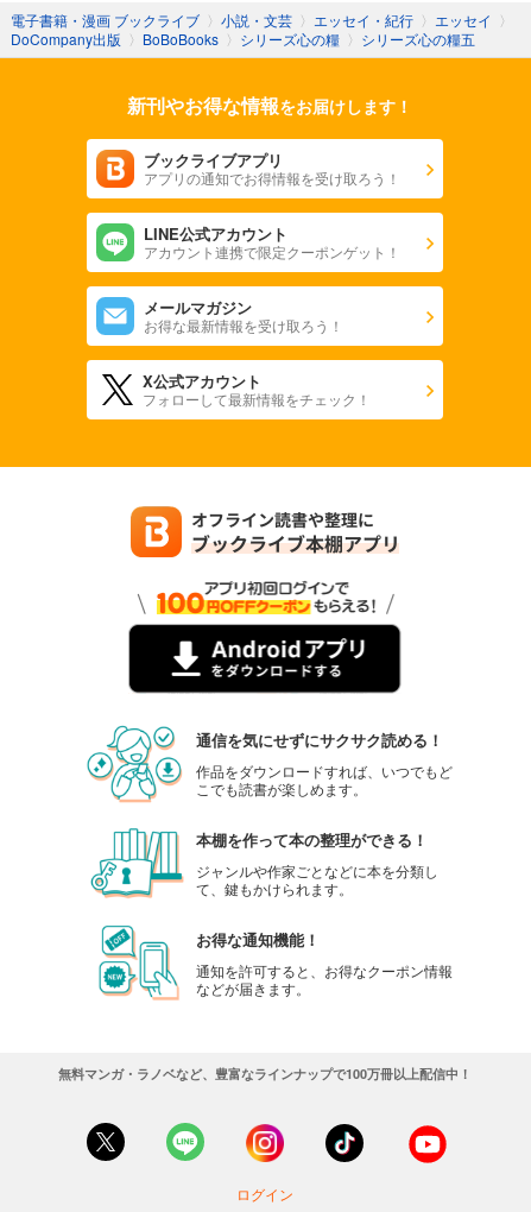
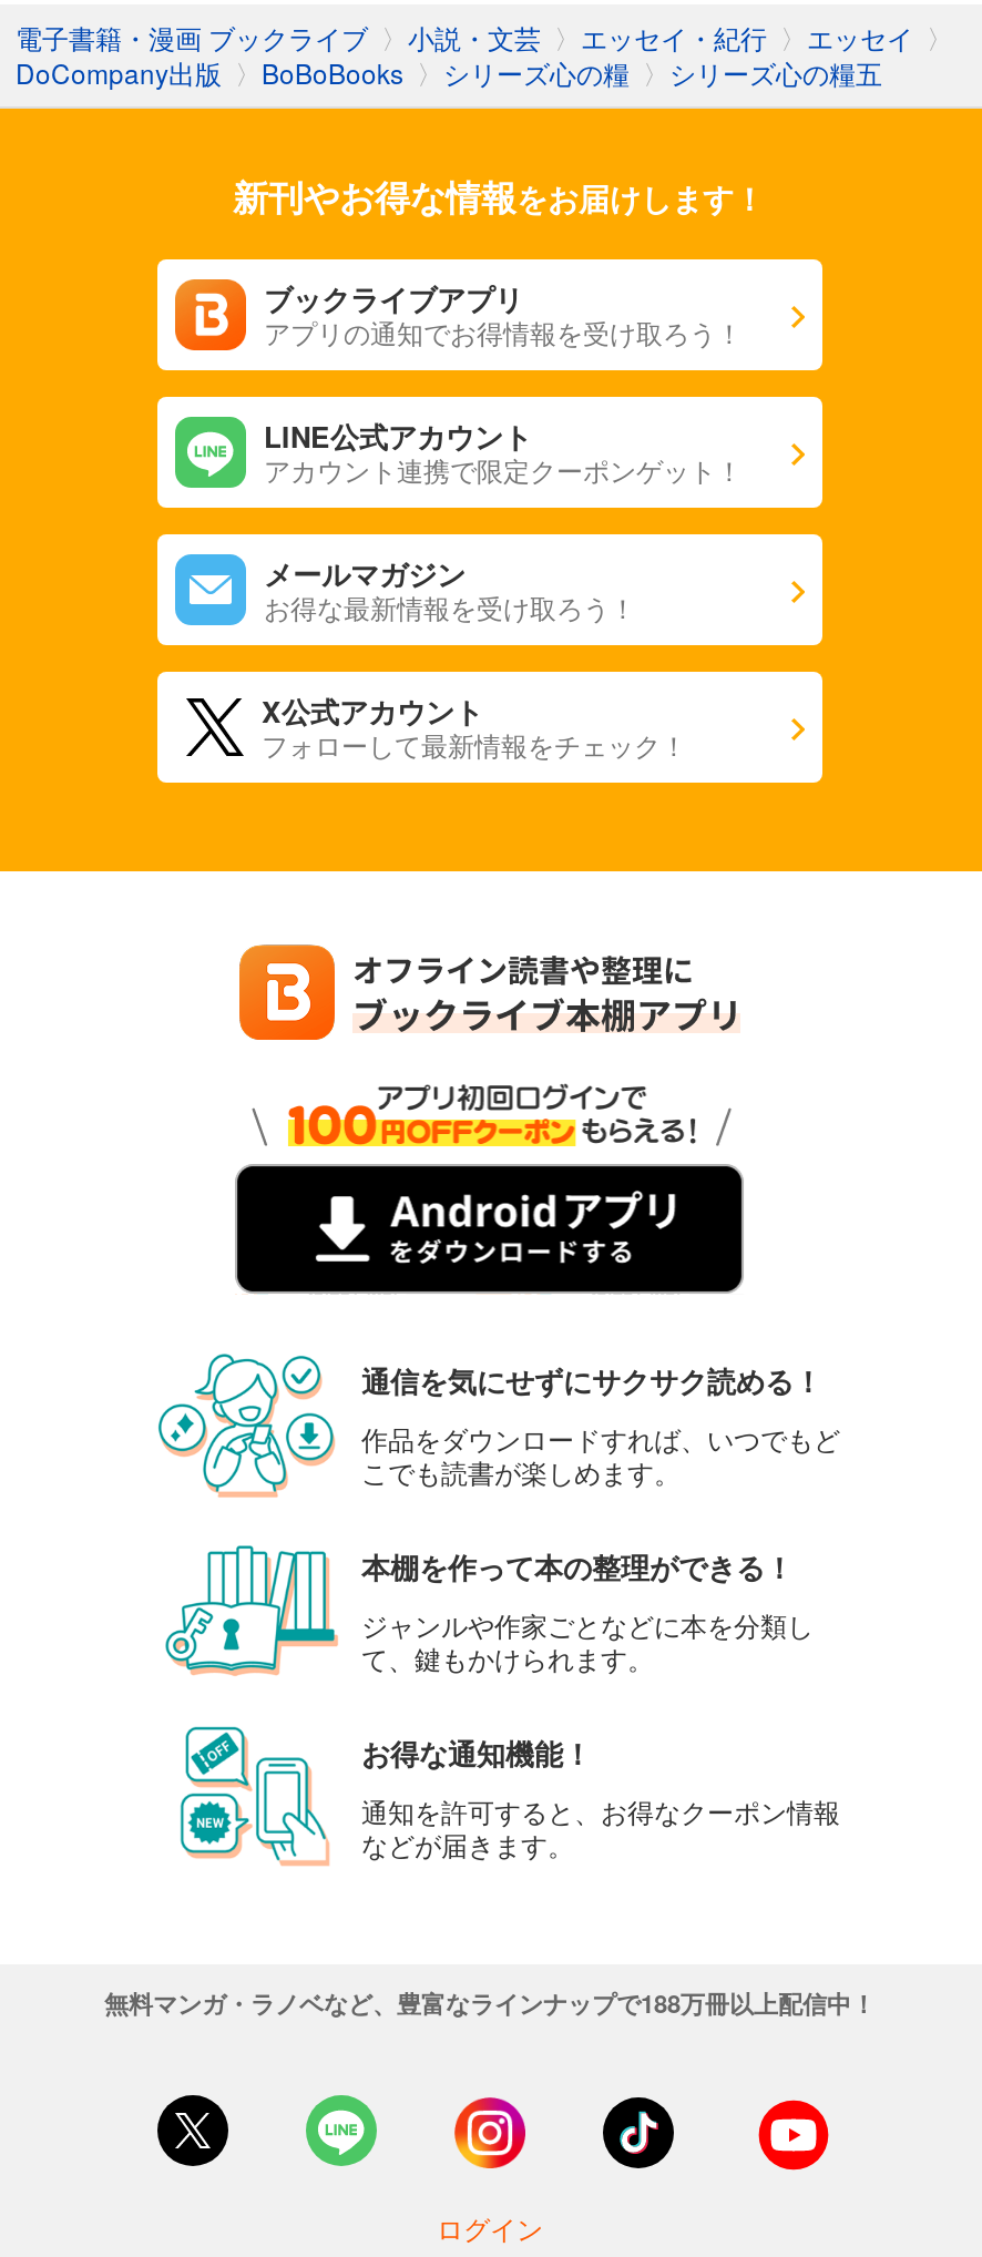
[58,1065,472,1083] 無料マンガ・ラノベなど、豊富なラインナップで100万冊以上配信中！ -> [104,1987,876,2020] 無料マンガ・ラノベなど、豊富なラインナップで188万冊以上配信中！

